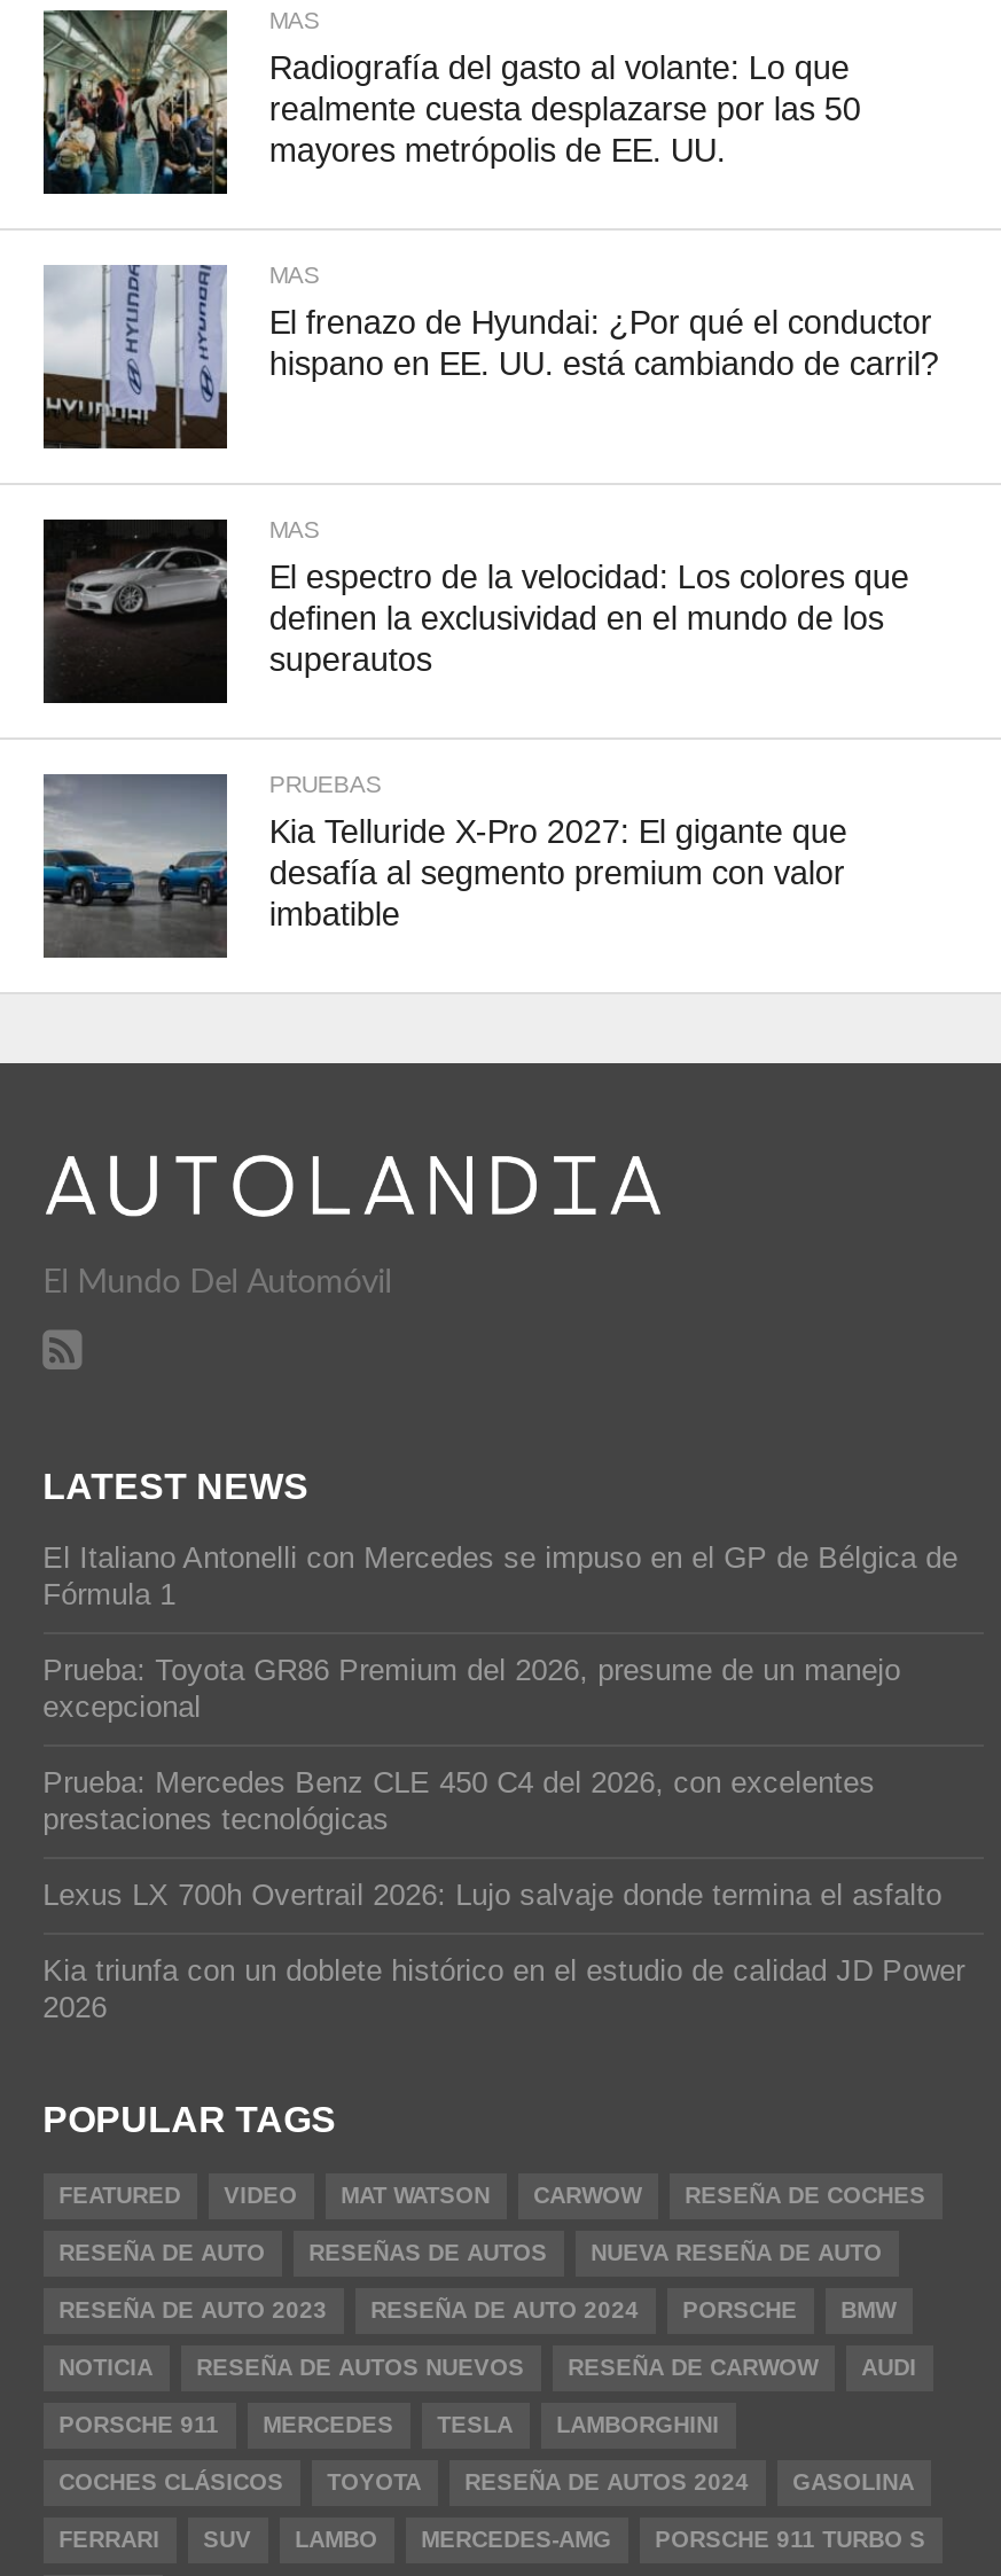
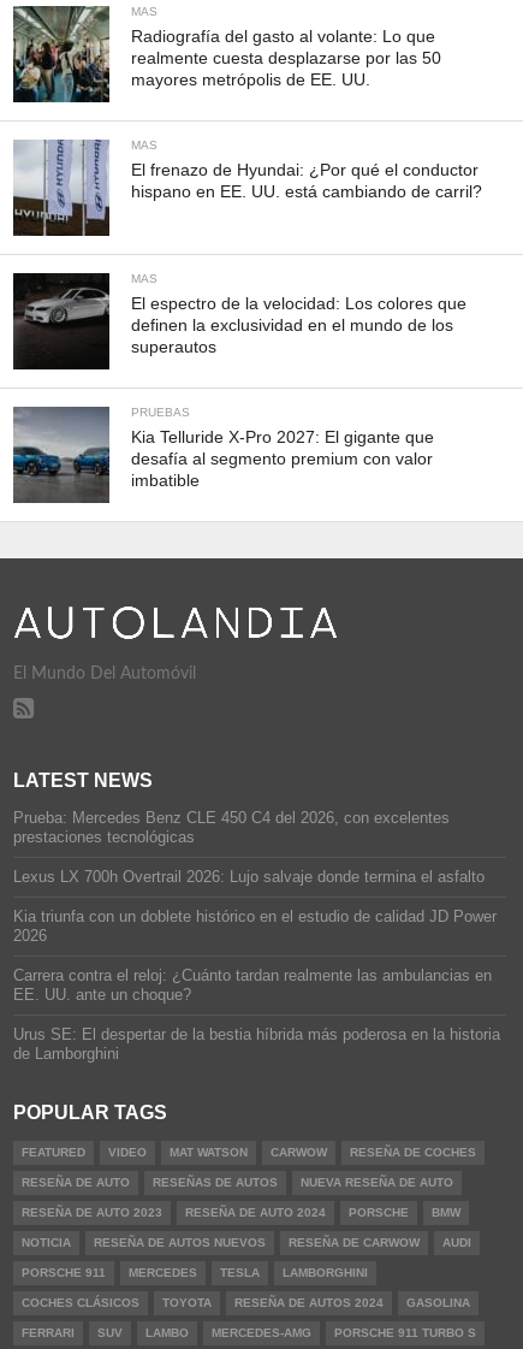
[43,1541,958,1725] El Italiano Antonelli con Mercedes se impuso en el GP de Bélgica de | Fórmula 1 | Prueba: Toyota GR86 Premium del 2026, presume de un manejo | excepcional -> none
moved [43,1766,965,2025] -> [13,808,496,944]: Prueba: Mercedes Benz CLE 450 C4 del 2026, con excelentes | prestaciones tecnológicas | Lexus LX 700h Overtrail 2026: Lujo salvaje donde termina el asfalto | Kia triunfa con un doblete histórico en el estudio de calidad JD Power | 2026
none -> [13,966,500,1062] Carrera contra el reloj: ¿Cuánto tardan realmente las ambulancias en | EE. UU. ante un choque? | Urus SE: El despertar de la bestia híbrida más poderosa en la historia | de Lamborghini

